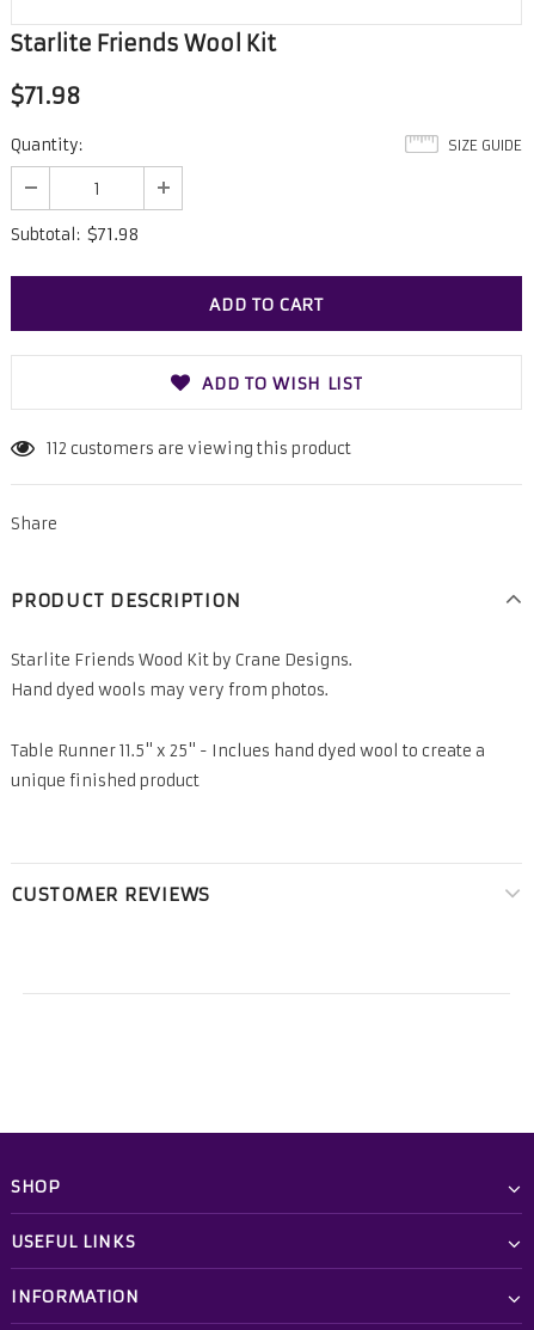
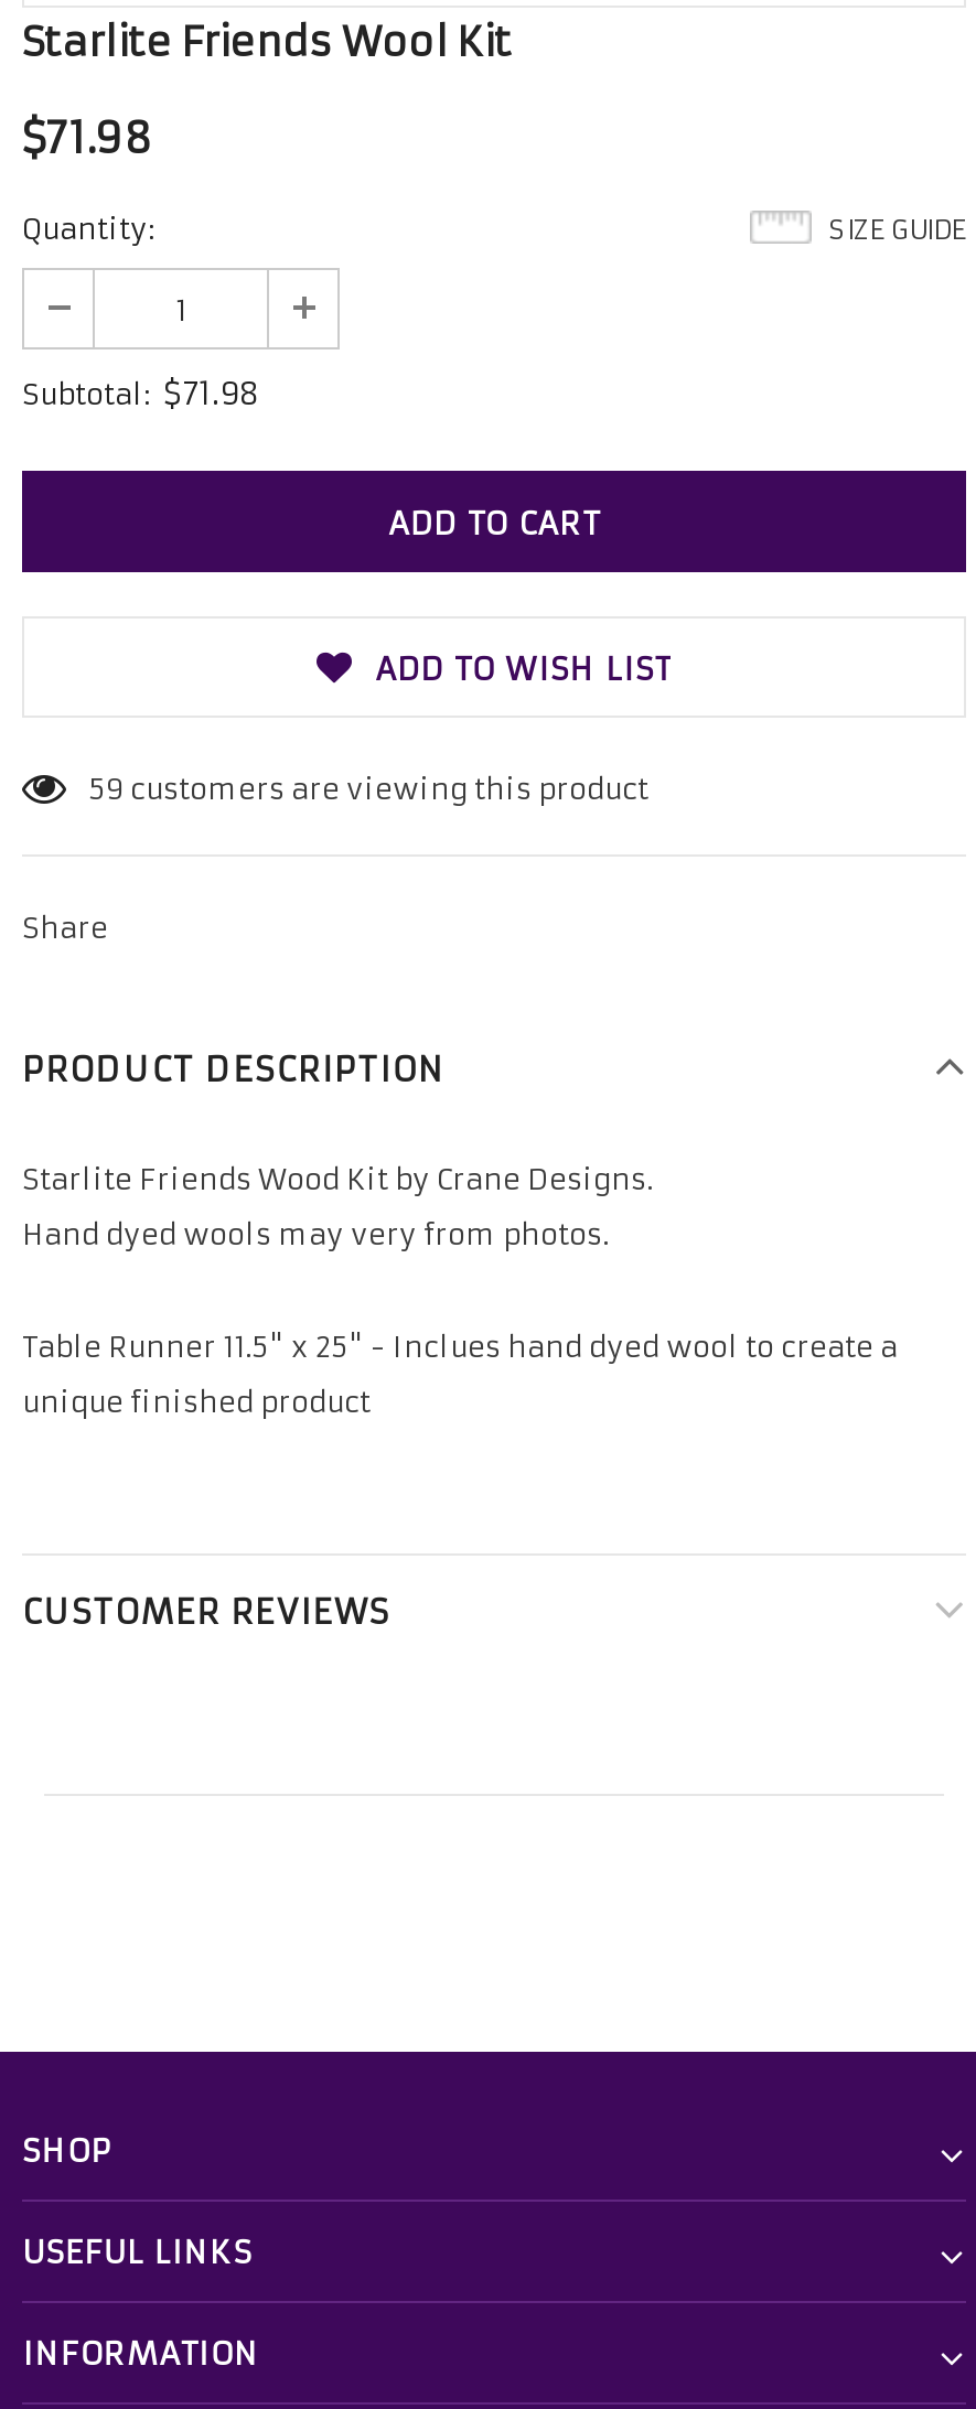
[47,439,351,459] 112 customers are viewing this product -> [88,771,648,808] 59 customers are viewing this product

